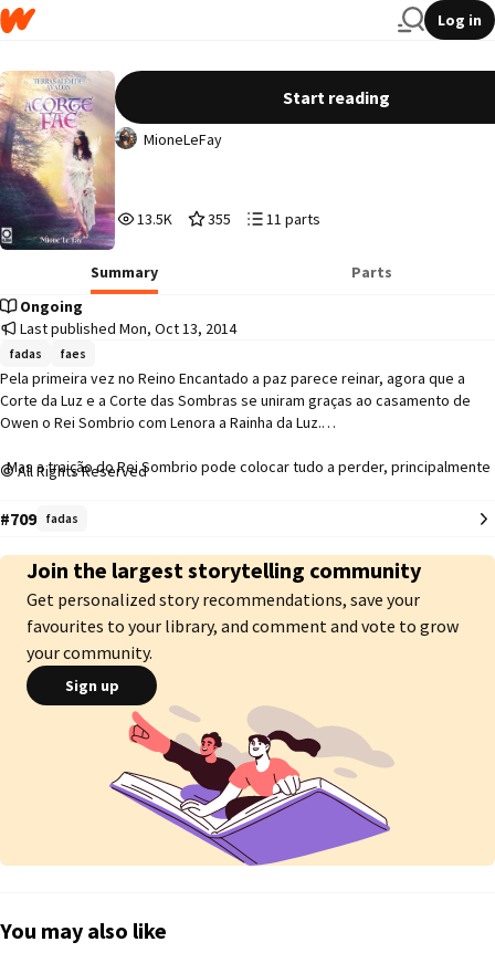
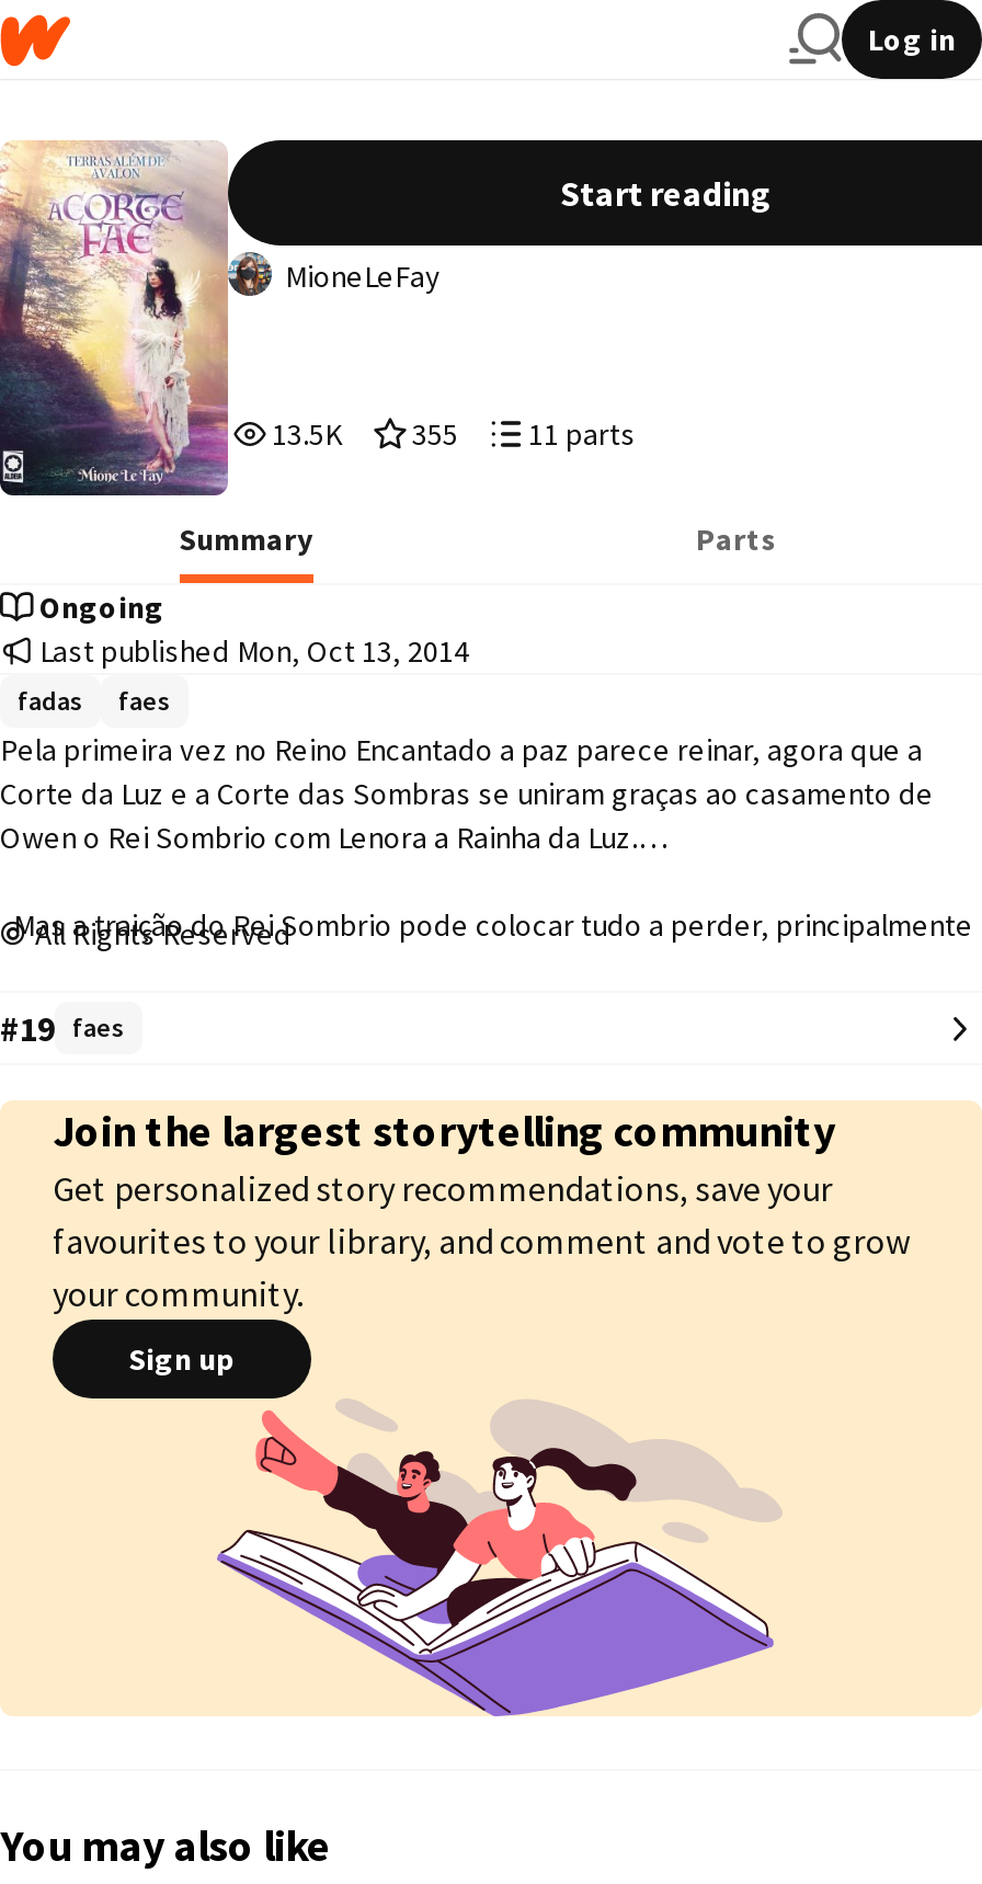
[0,507,78,530] #709 fadas -> [0,1006,125,1050] #19 faes

